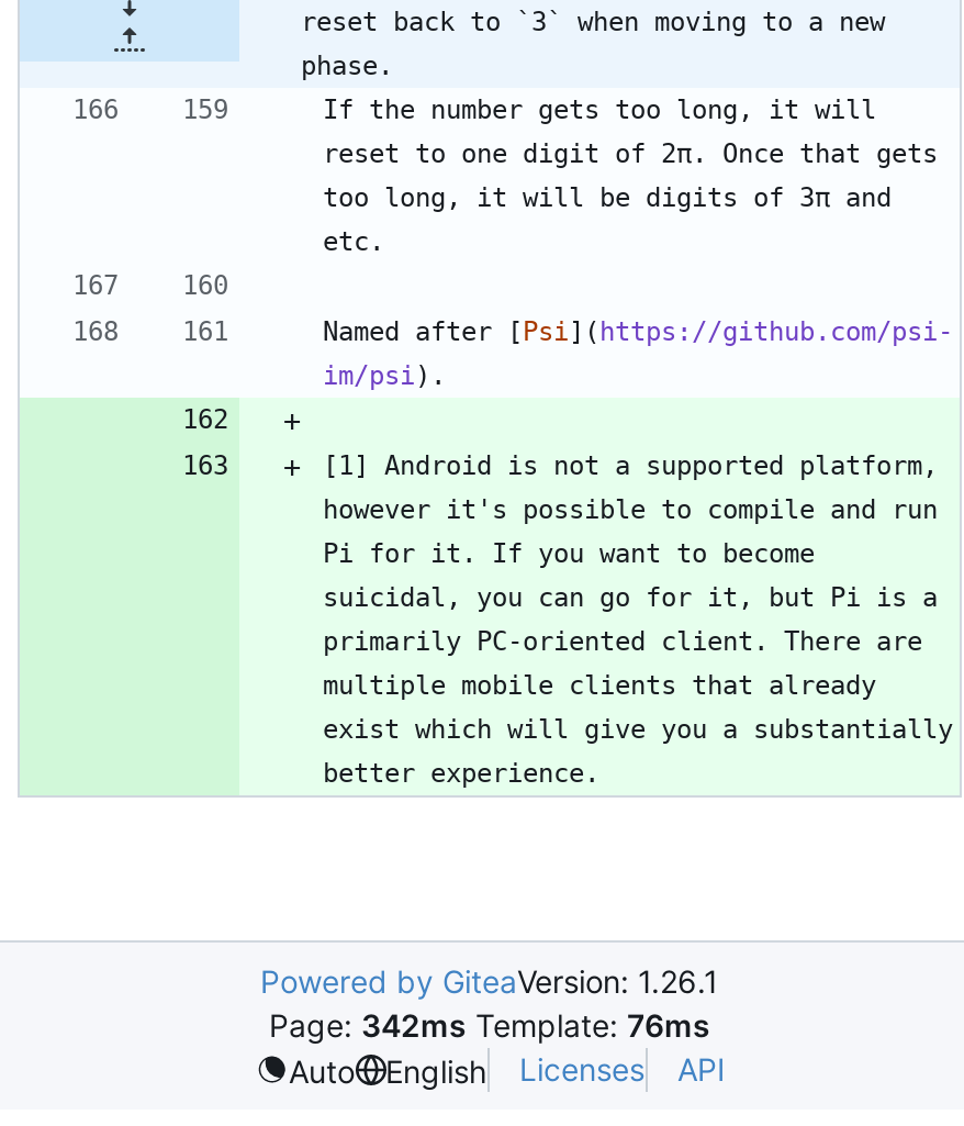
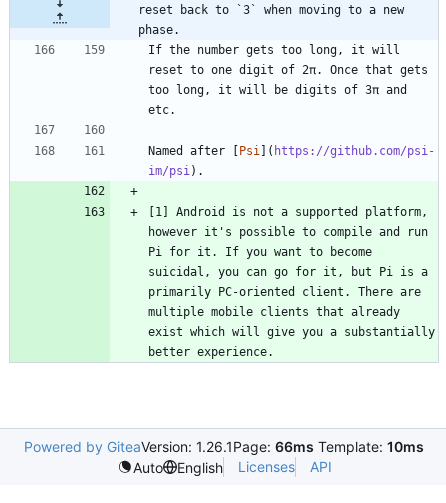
[260,963,719,1044] Powered by GiteaVersion: 1.26.1 | Page: 342ms Template: 76ms -> [24,438,424,455] Powered by GiteaVersion: 1.26.1 Page: 66ms Template: 10ms

